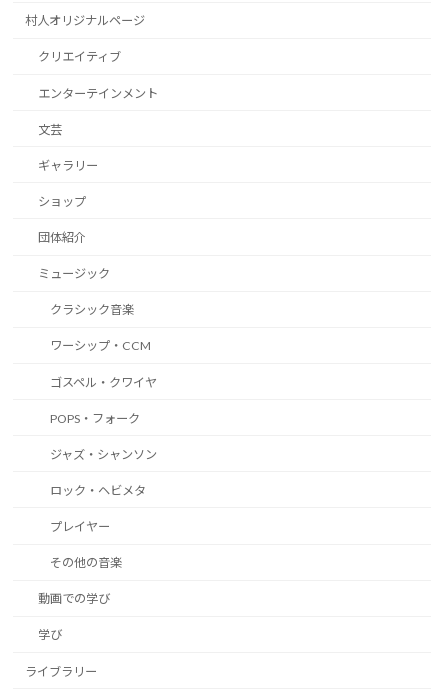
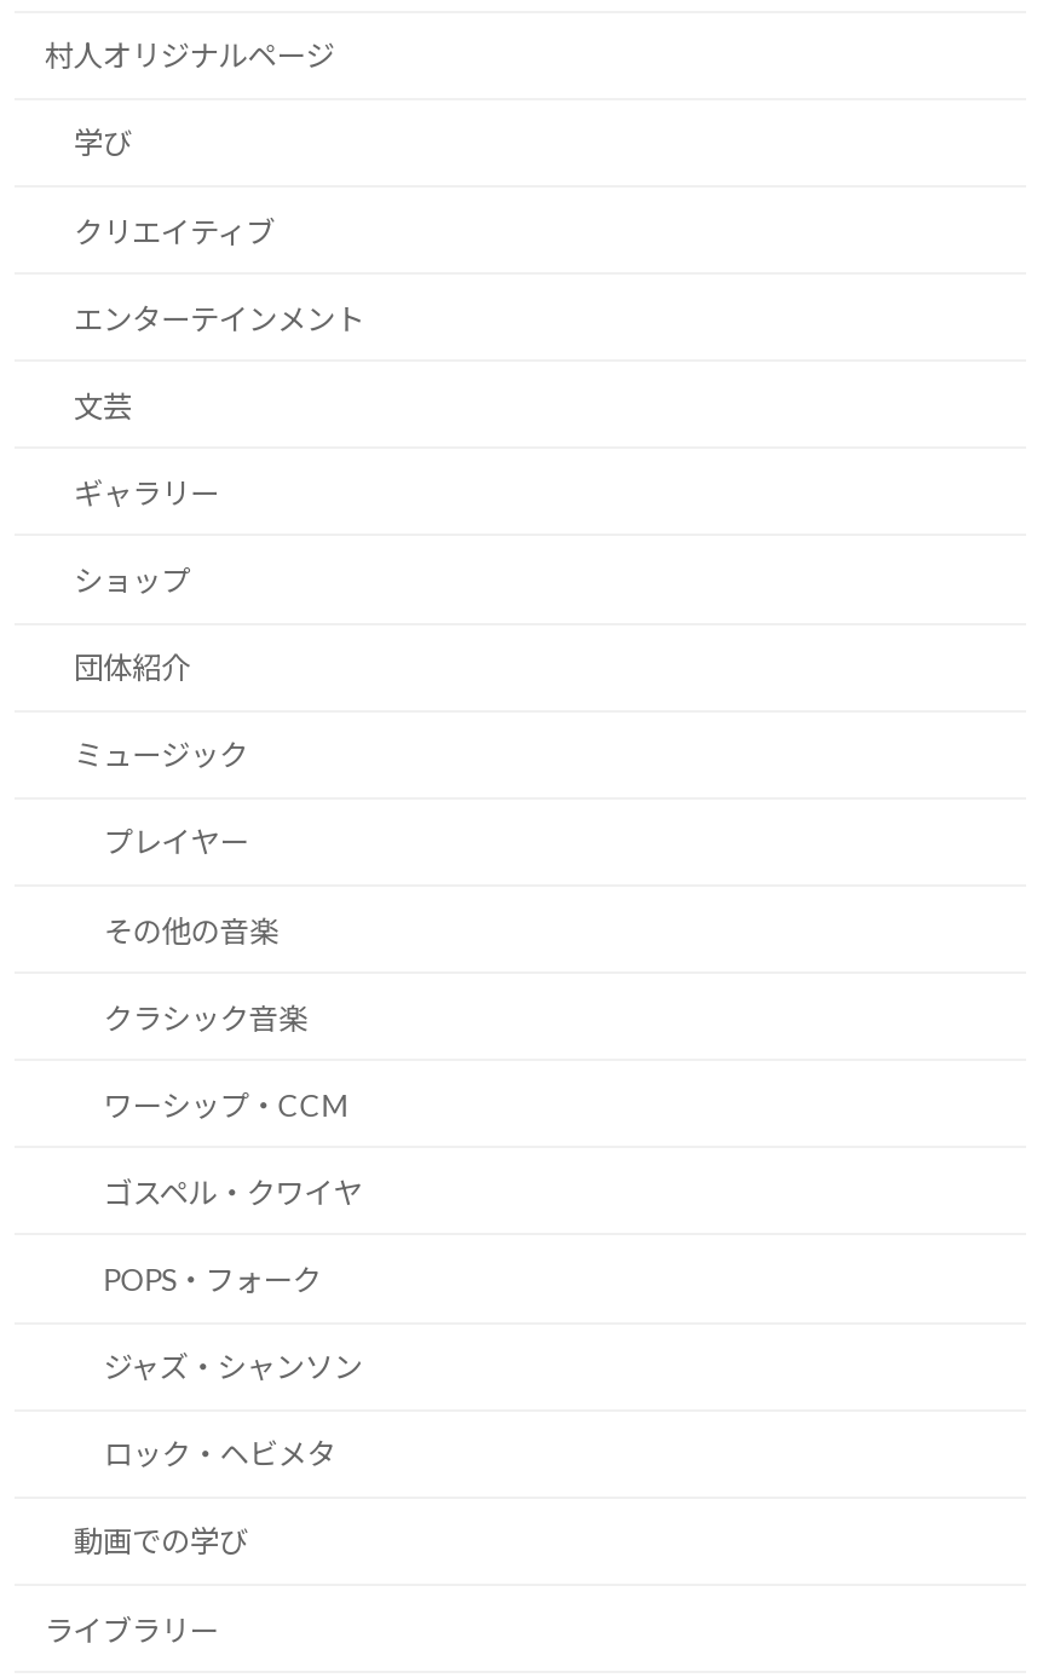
moved [37,49,157,281] -> [74,213,364,774]: クリエイティブ | エンターテインメント | 文芸 | ギャラリー | ショップ | 団体紹介 | ミュージック
moved [50,302,157,498] -> [104,1000,363,1473]: クラシック音楽 | ワーシップ・CCM | ゴスペル・クワイヤ | POPS・フォーク | ジャズ・シャンソン | ロック・ヘビメタ
moved [50,519,122,570] -> [104,825,278,948]: プレイヤー | その他の音楽
moved [37,591,109,606] -> [74,1524,248,1560]: 動画での学び
moved [37,627,61,642] -> [74,126,132,162]: 学び

